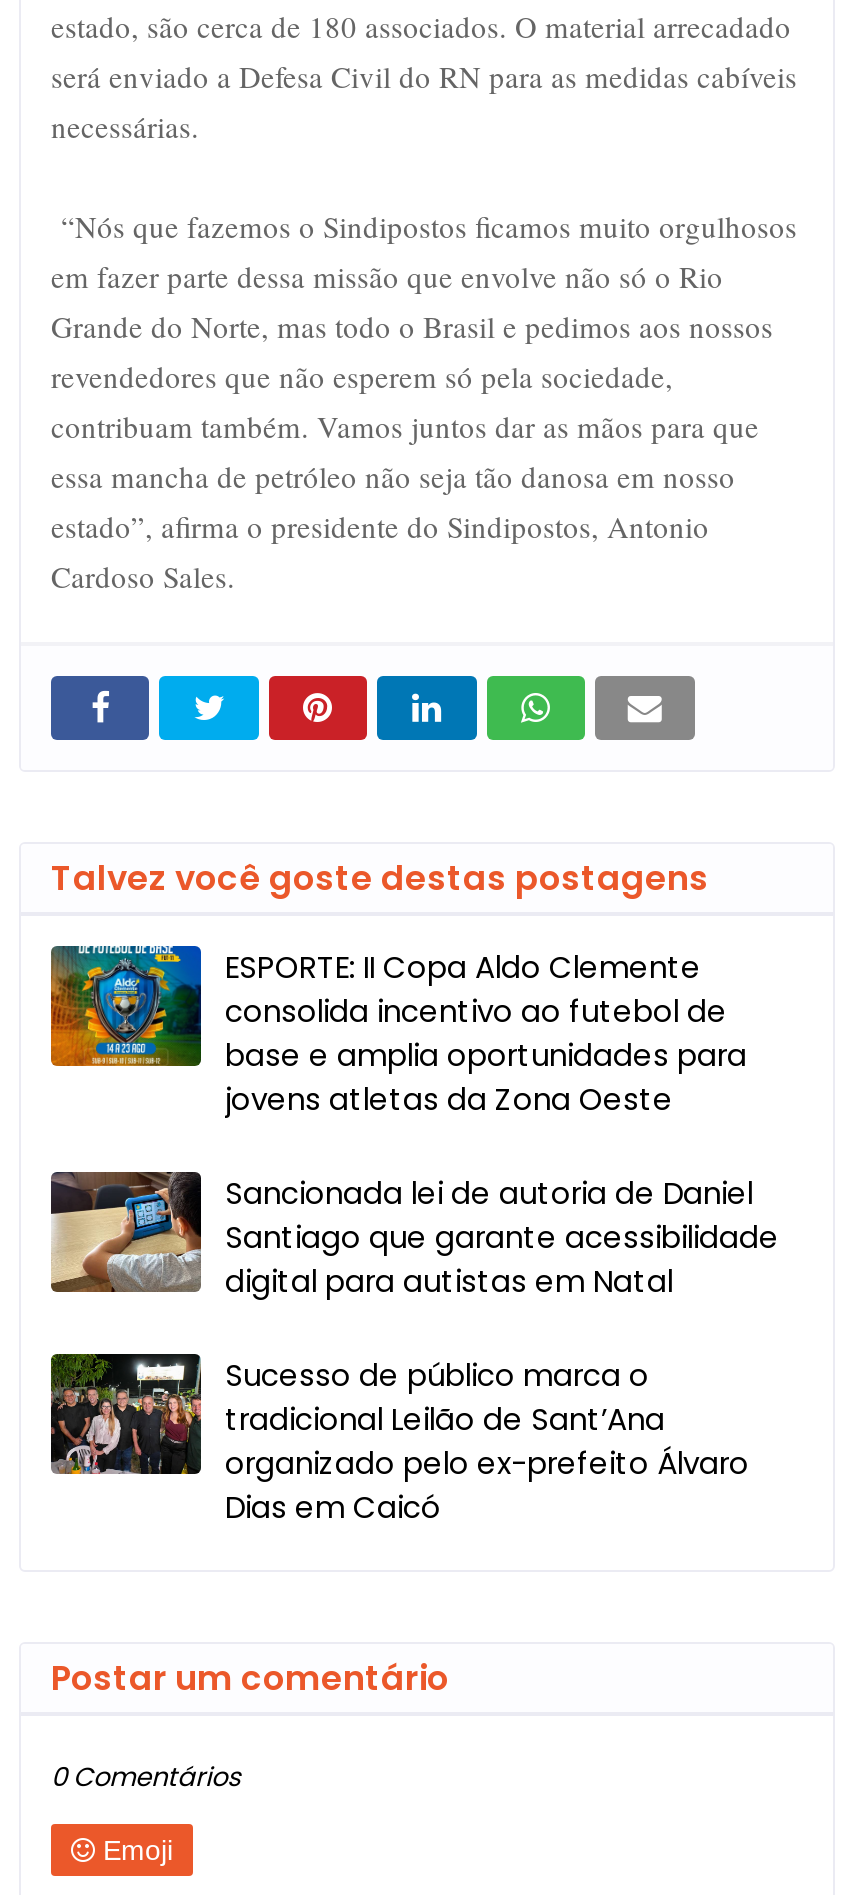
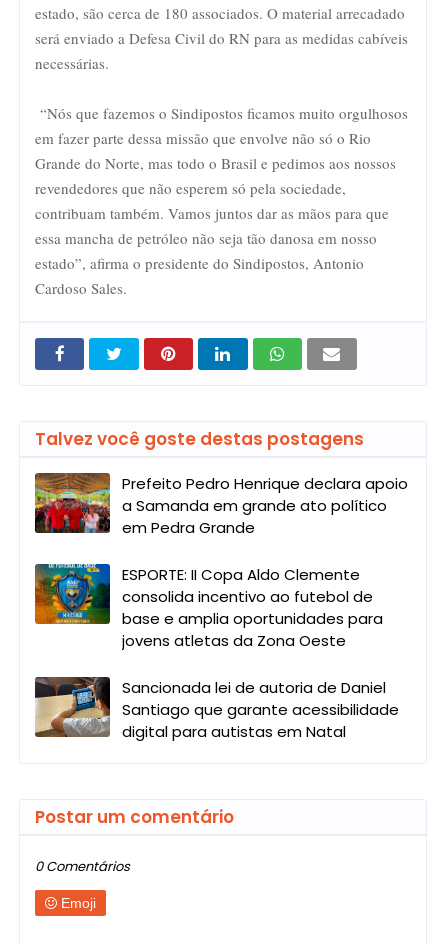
none -> [34,472,408,538] [image] | Prefeito Pedro Henrique declara apoio | a Samanda em grande ato político | em Pedra Grande
moved [47,942,779,1302] -> [33,562,399,742]: [image] | ESPORTE: II Copa Aldo Clemente | consolida incentivo ao futebol de | base e amplia oportunidades para | jovens atletas da Zona Oeste | Sancionada lei de autoria de Daniel | Santiago que garante acessibilidade | digital para autistas em Natal
[49,1352,749,1528] [image] | Sucesso de público marca o | tradicional Leilão de Sant’Ana | organizado pelo ex-prefeito Álvaro | Dias em Caicó -> none

